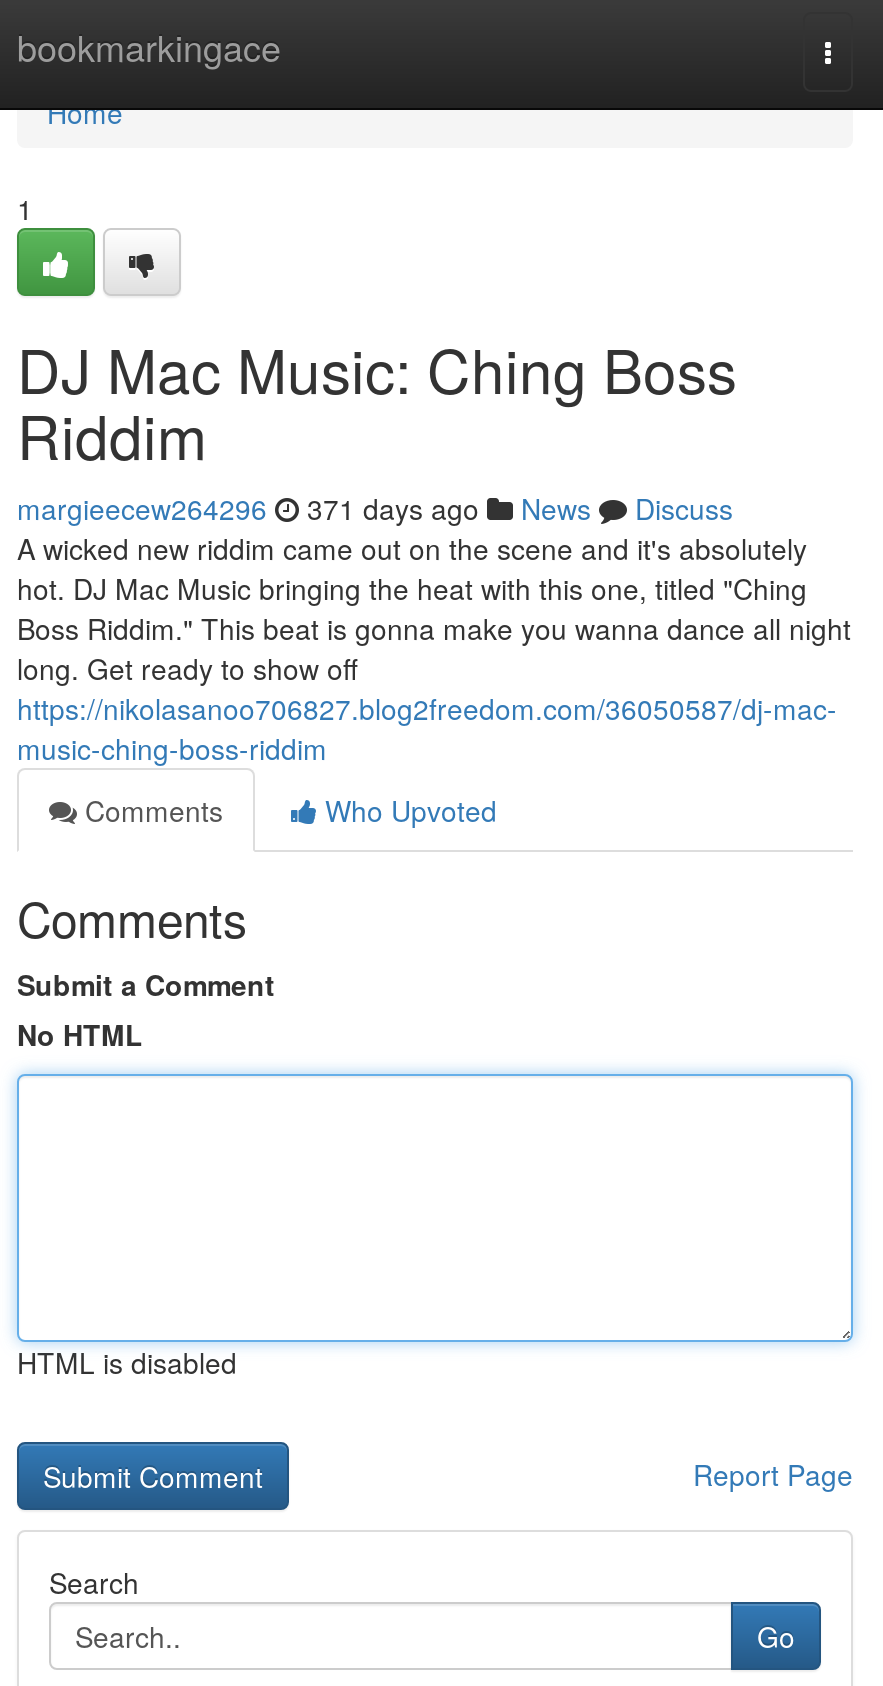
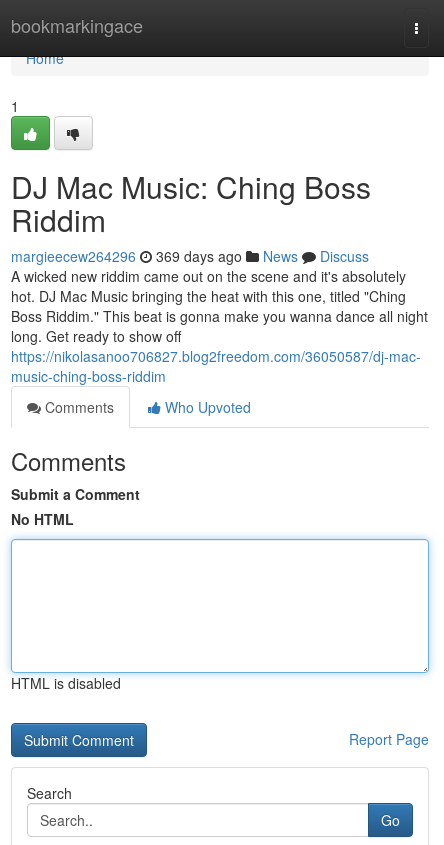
[17,488,733,528] margieecew264296 371 days ago News Discuss -> [11,246,369,266] margieecew264296 369 days ago News Discuss

